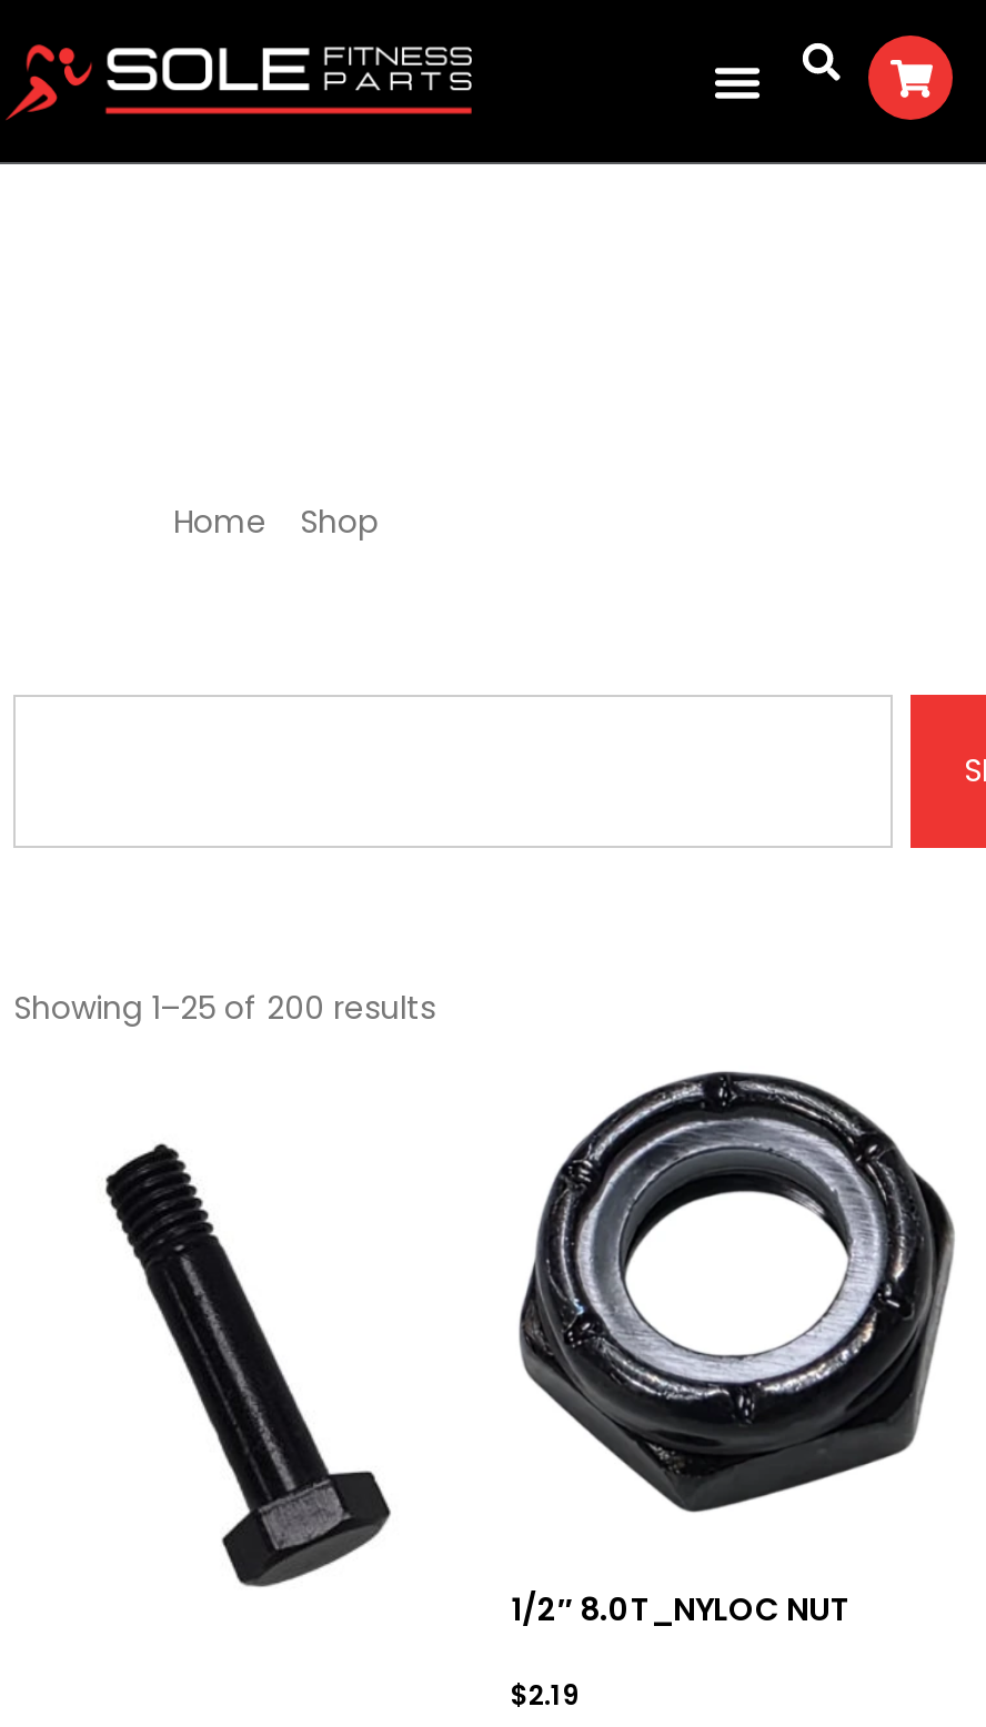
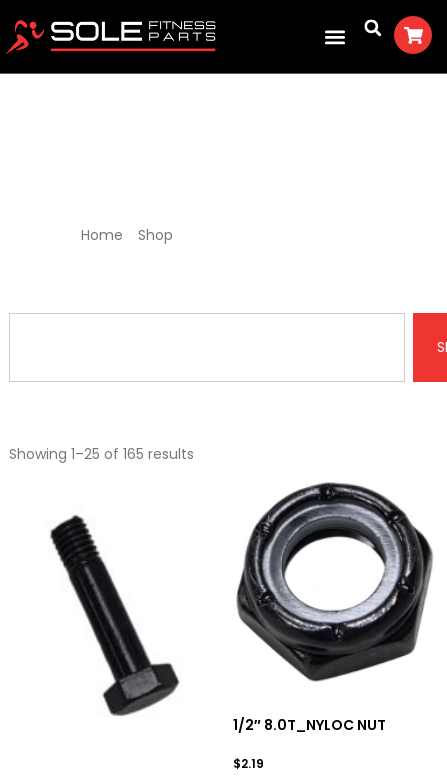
[13,986,435,1030] Showing 1–25 of 200 results -> [9,444,194,464] Showing 1–25 of 165 results

